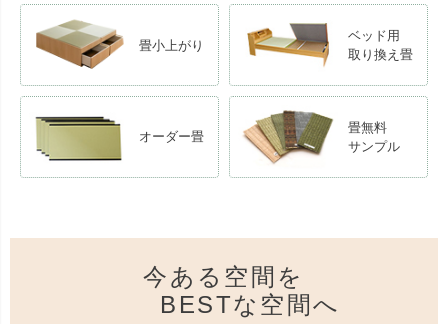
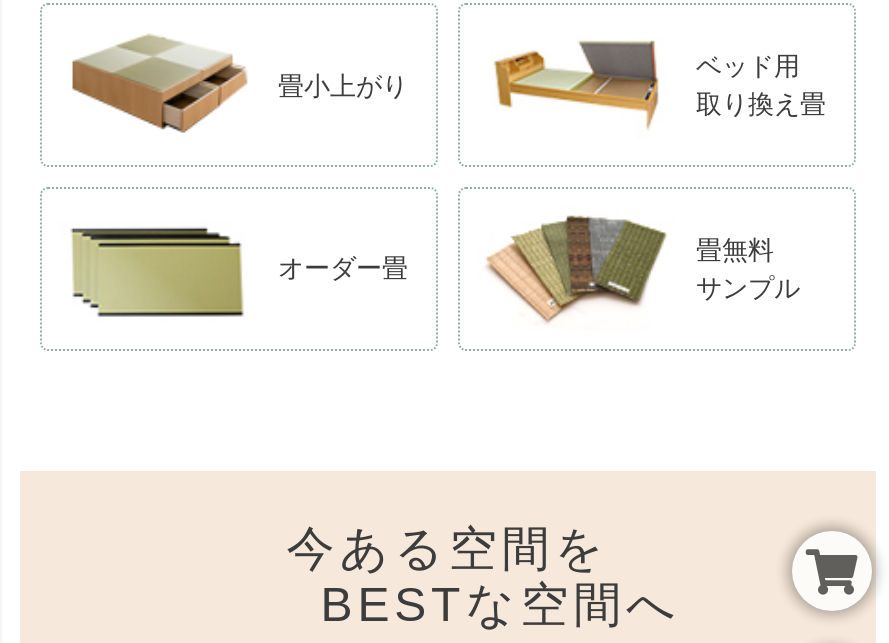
none -> [784,523,878,619] [image]

